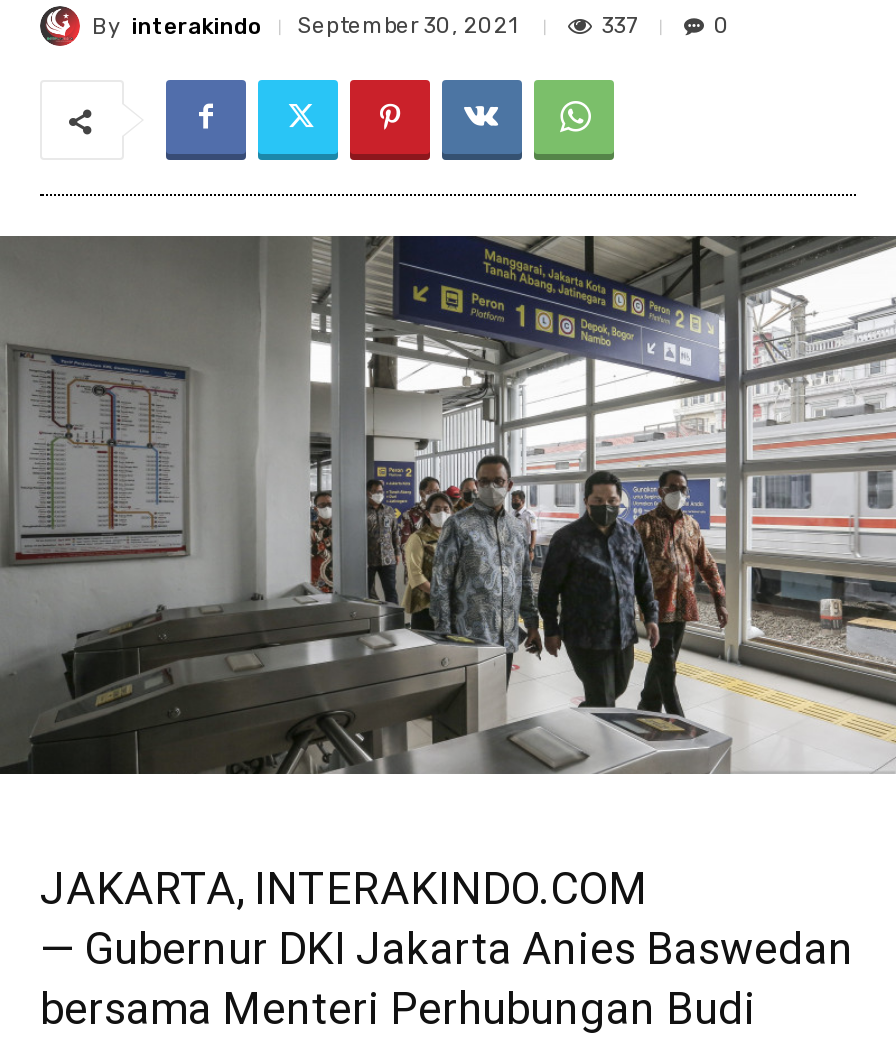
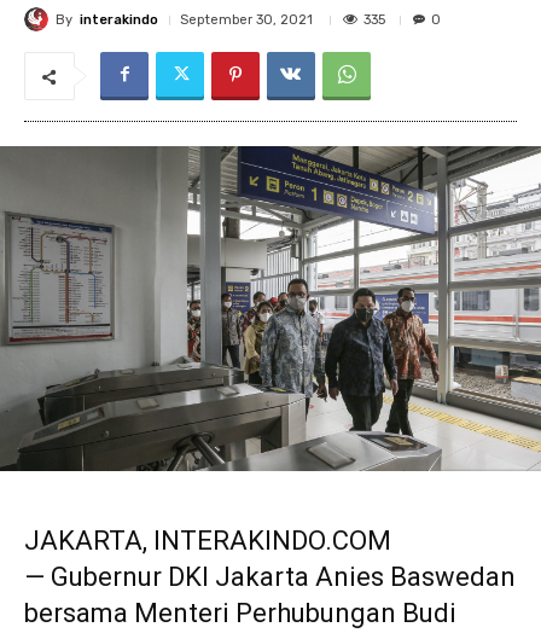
[602,14,638,40] 337 -> [363,12,385,28] 335

